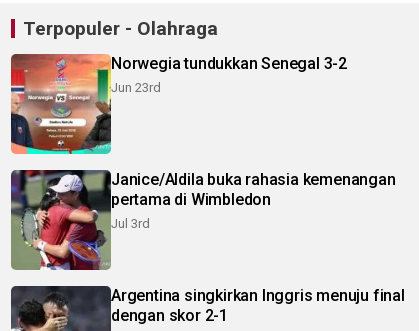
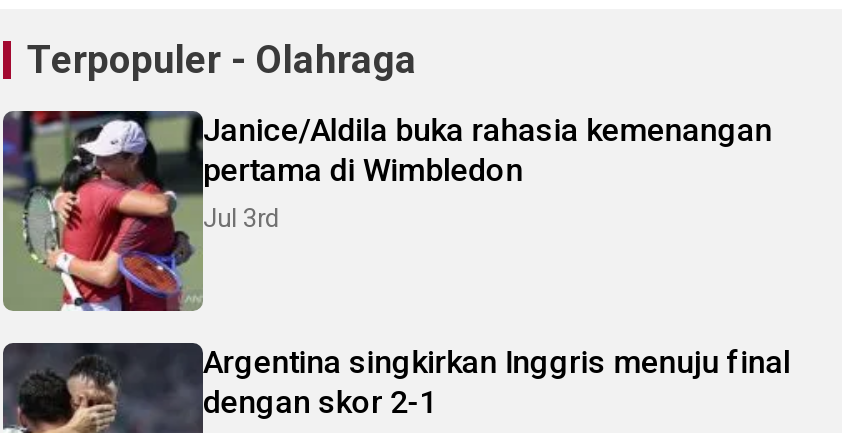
[10,53,347,155] [image] | Norwegia tundukkan Senegal 3-2 | Jun 23rd -> none

